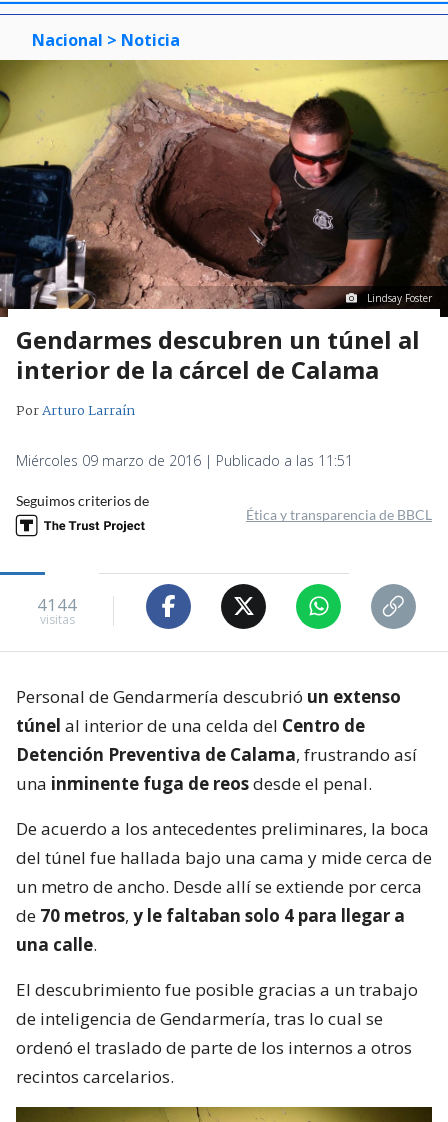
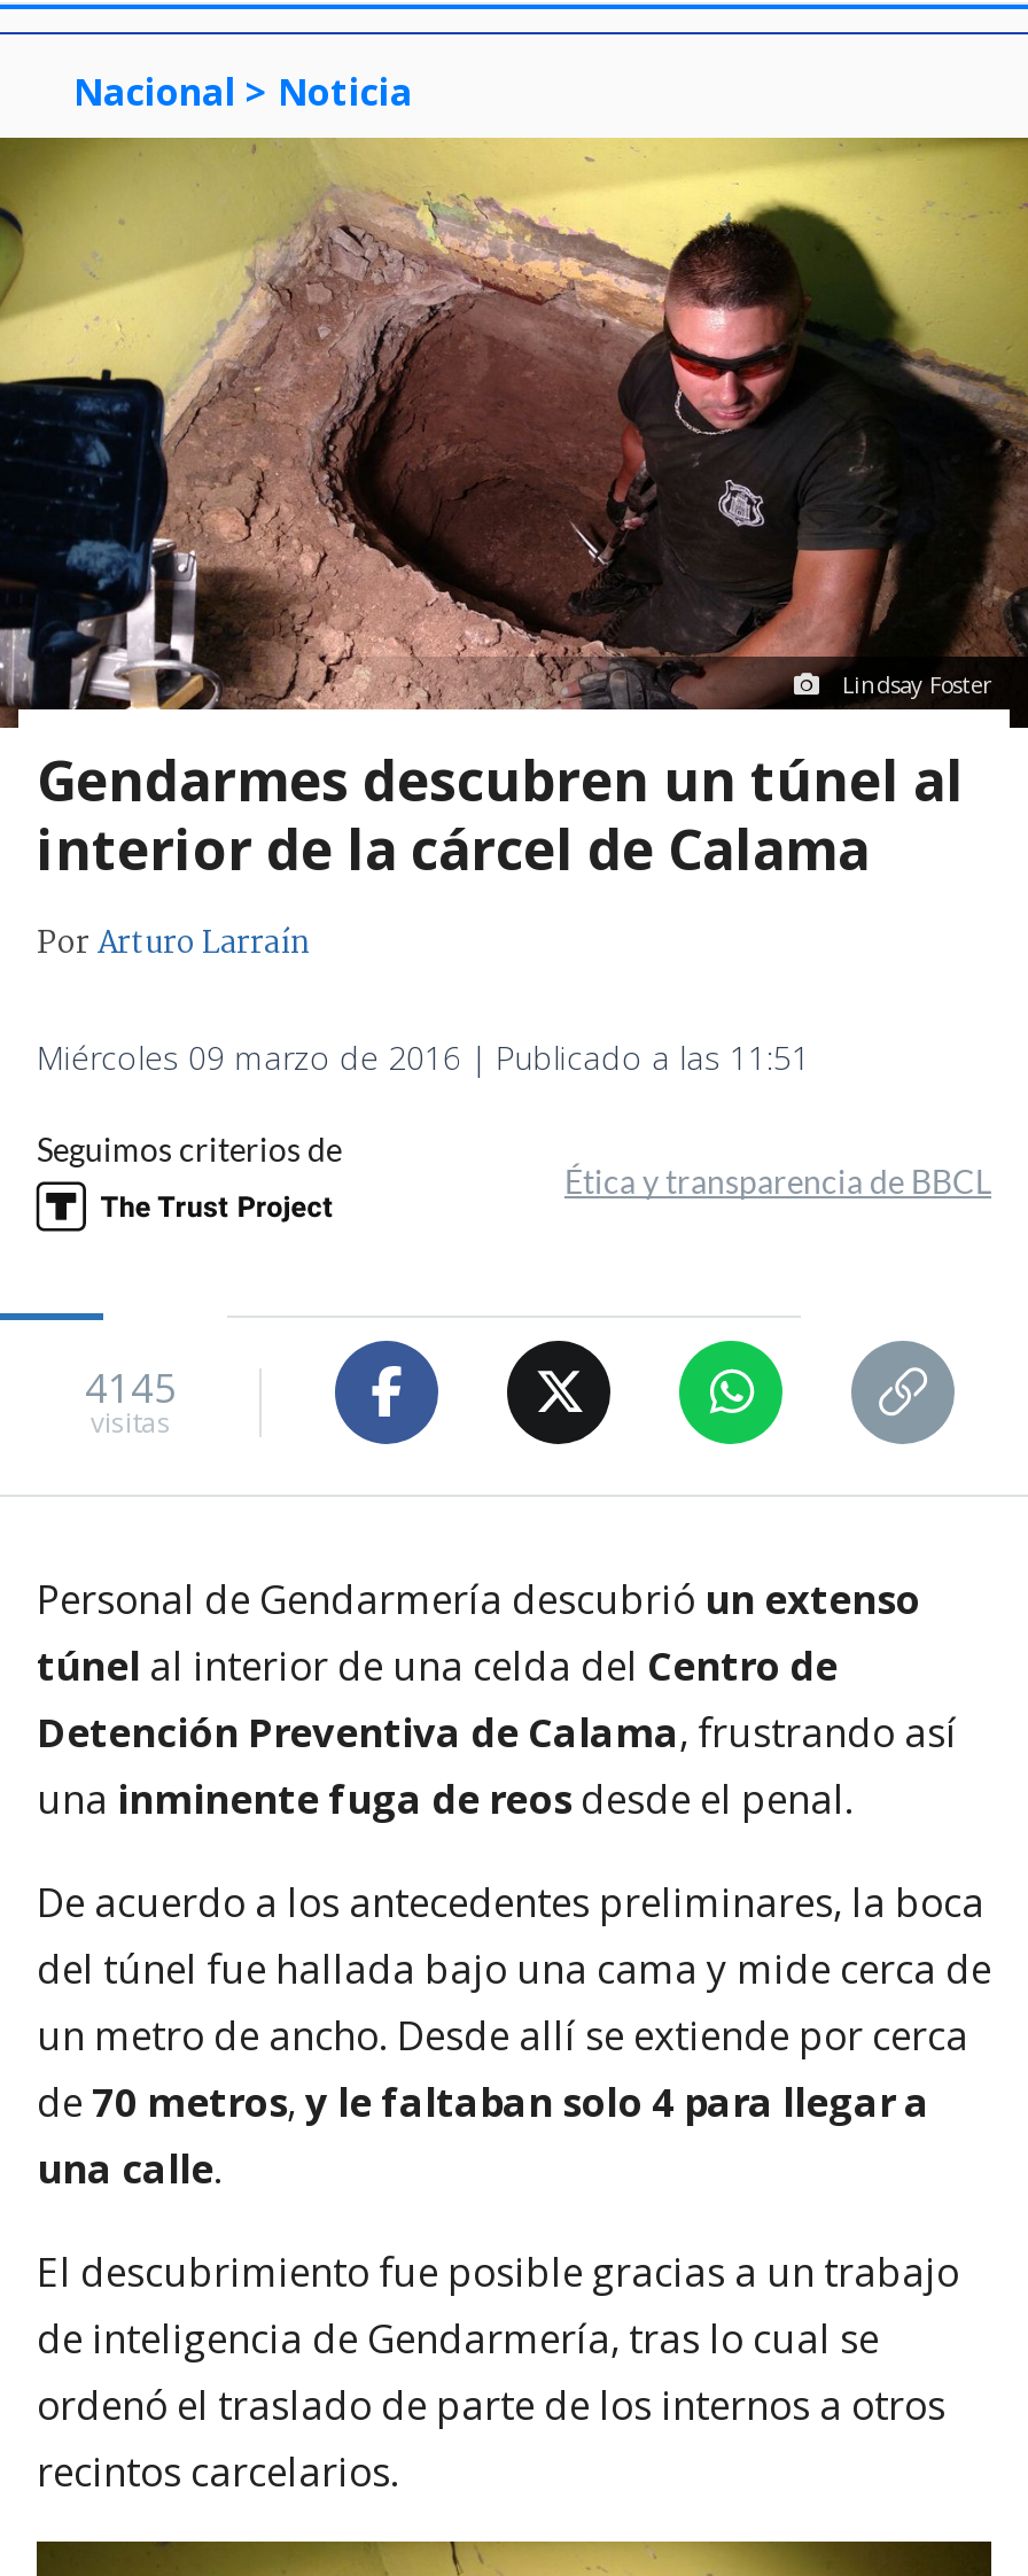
[37,593,77,616] 4144 -> [85,1362,177,1415] 4145

